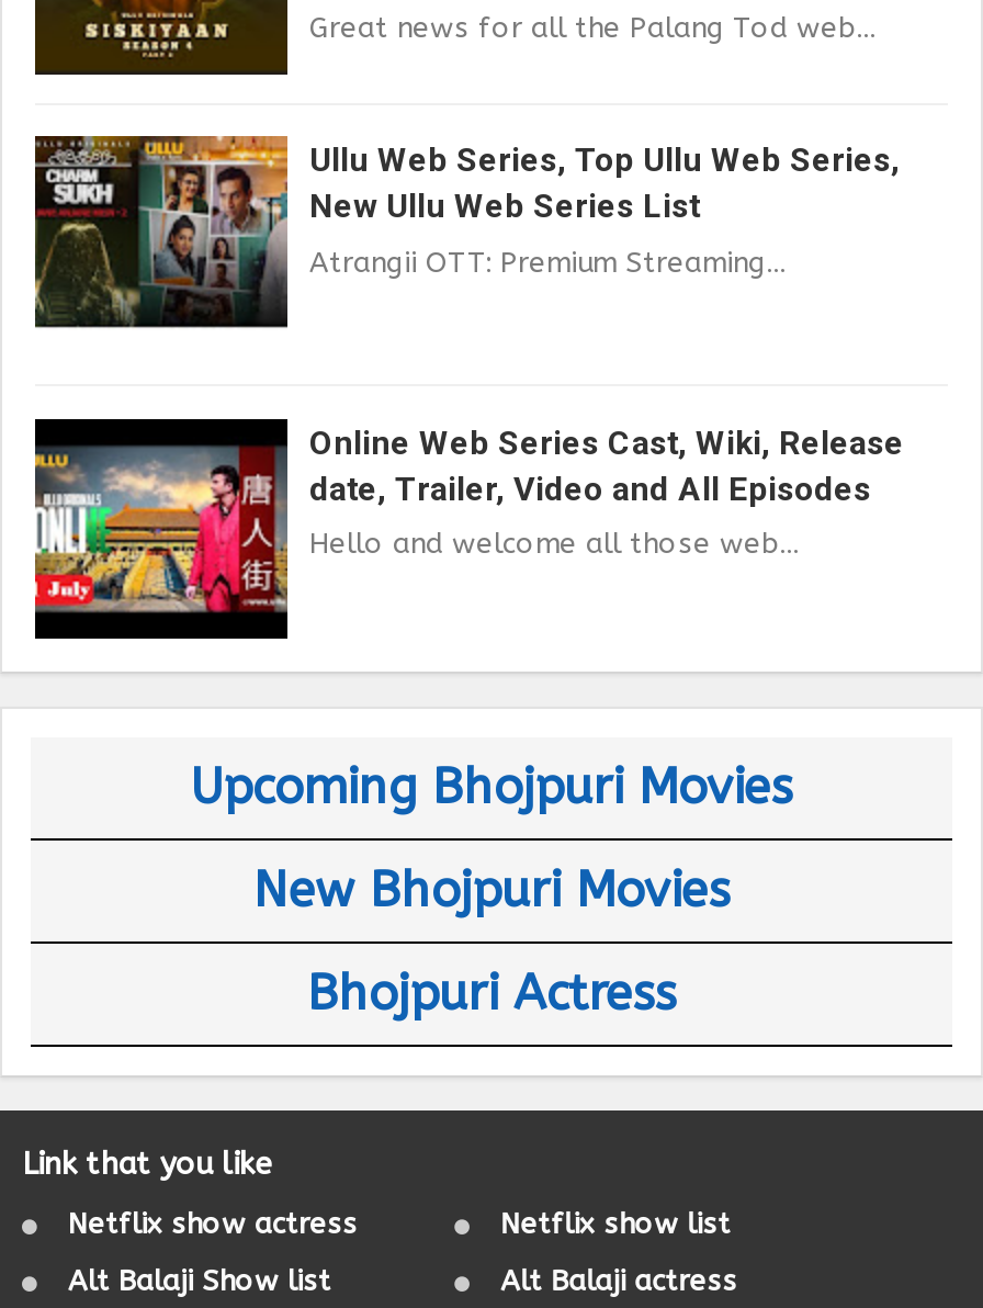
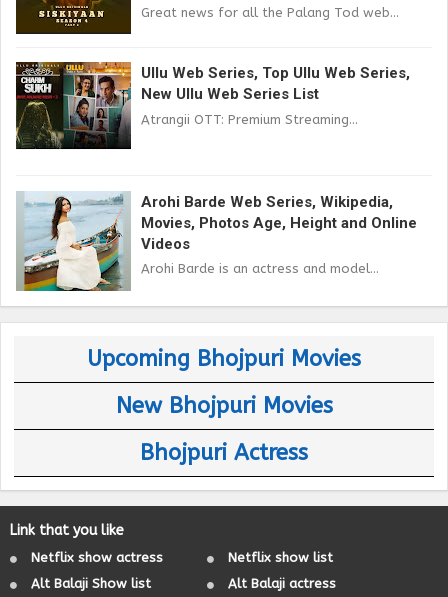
[33,417,904,641] [image] | Online Web Series Cast, Wiki, Release | date, Trailer, Video and All Episodes -> [16,191,417,292] [image] | Arohi Barde Web Series, Wikipedia, | Movies, Photos Age, Height and Online | Videos
[309,527,799,560] Hello and welcome all those web... -> [141,261,379,276] Arohi Barde is an actress and model...

